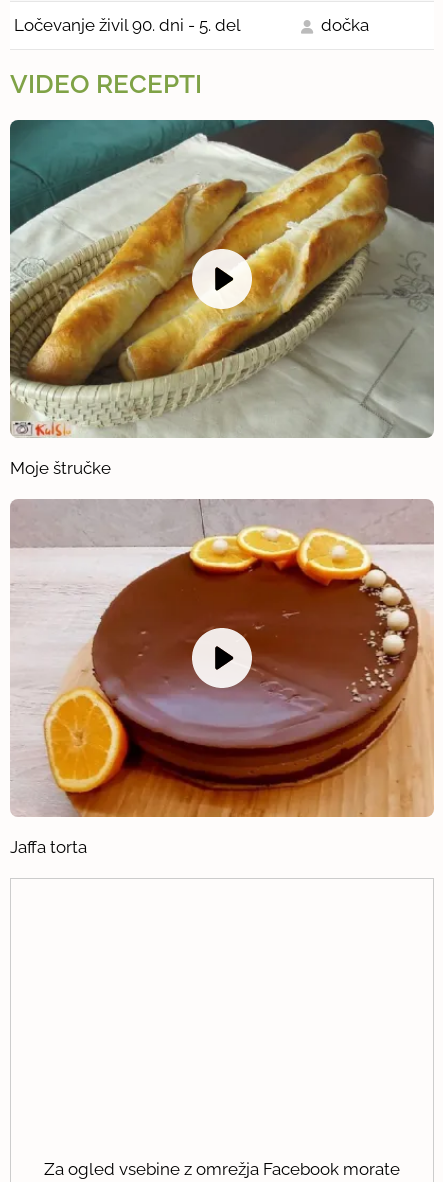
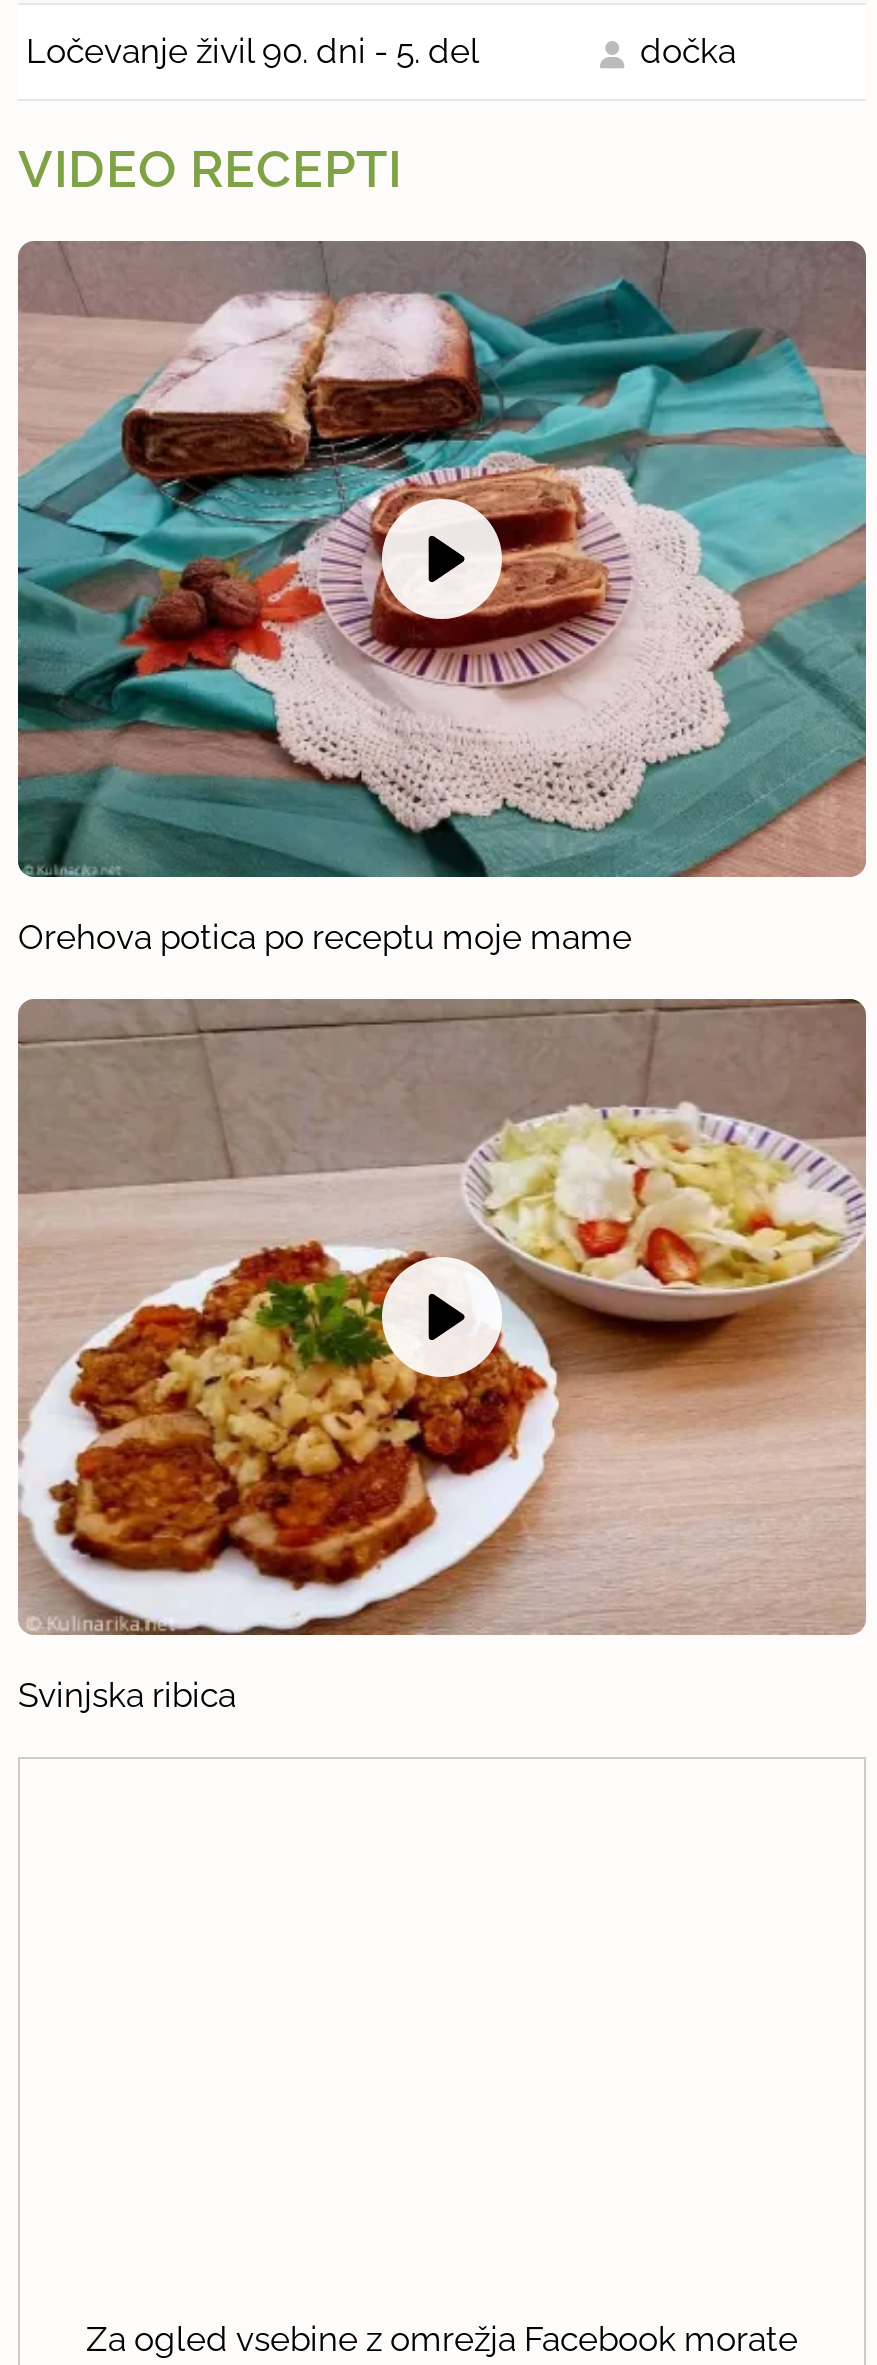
[9,119,434,477] [image] | Moje štručke -> [18,241,866,956] [image] | Orehova potica po receptu moje mame
[10,500,433,856] [image] | Jaffa torta -> [18,999,866,1714] [image] | Svinjska ribica

